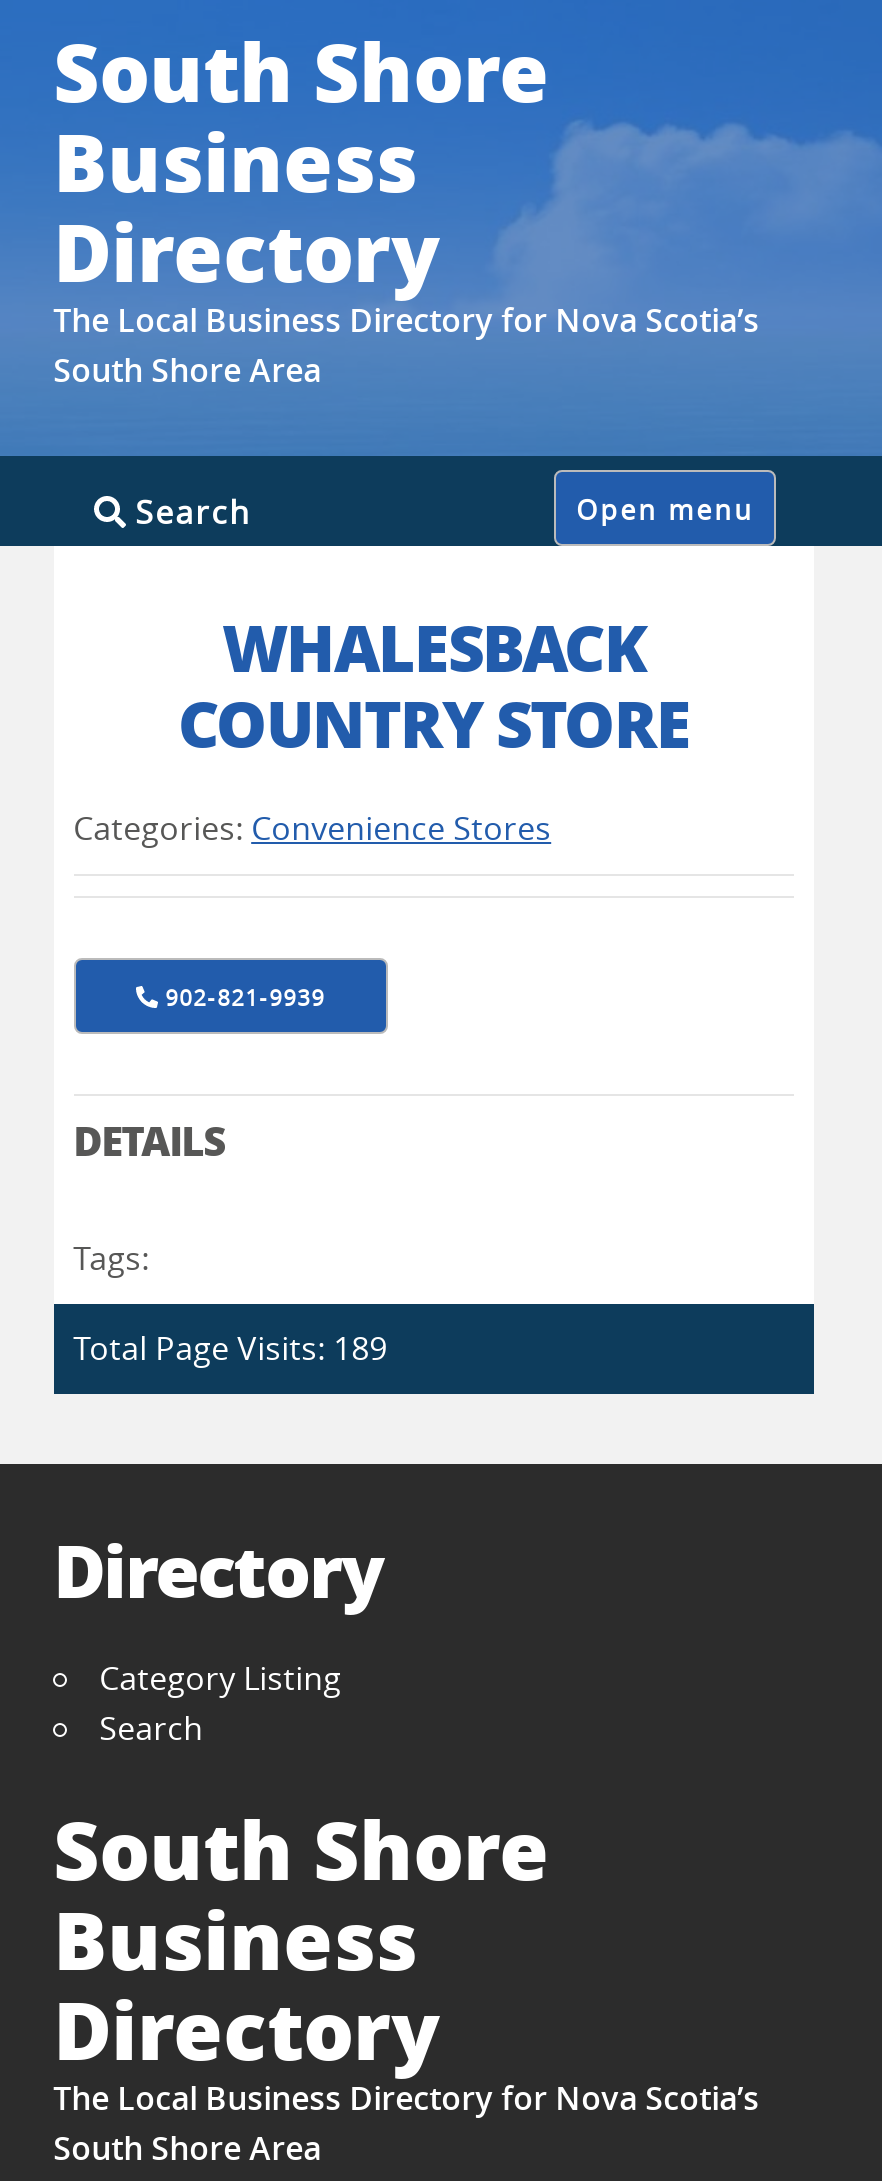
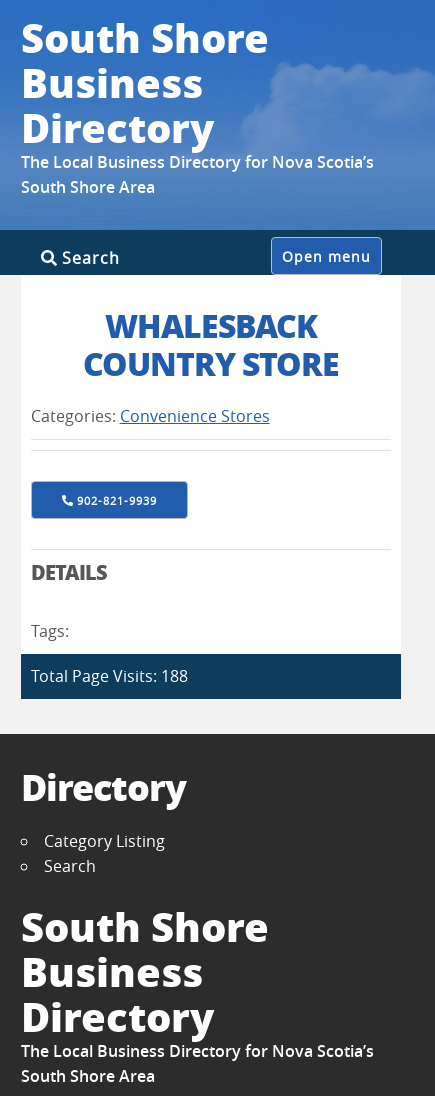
[73,1326,387,1370] Total Page Visits: 189 -> [31,665,188,687] Total Page Visits: 188

